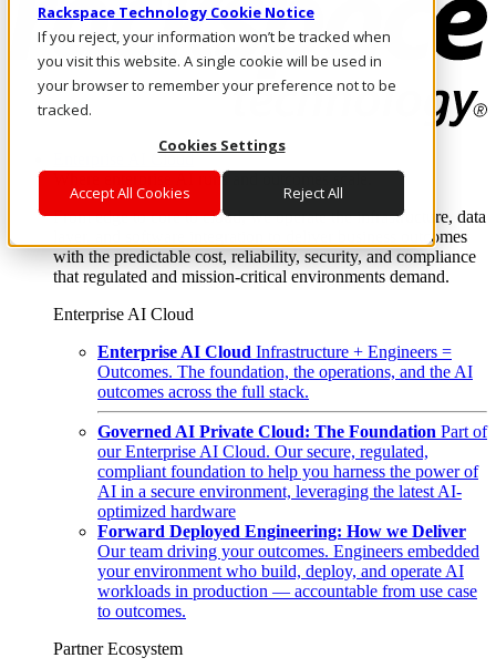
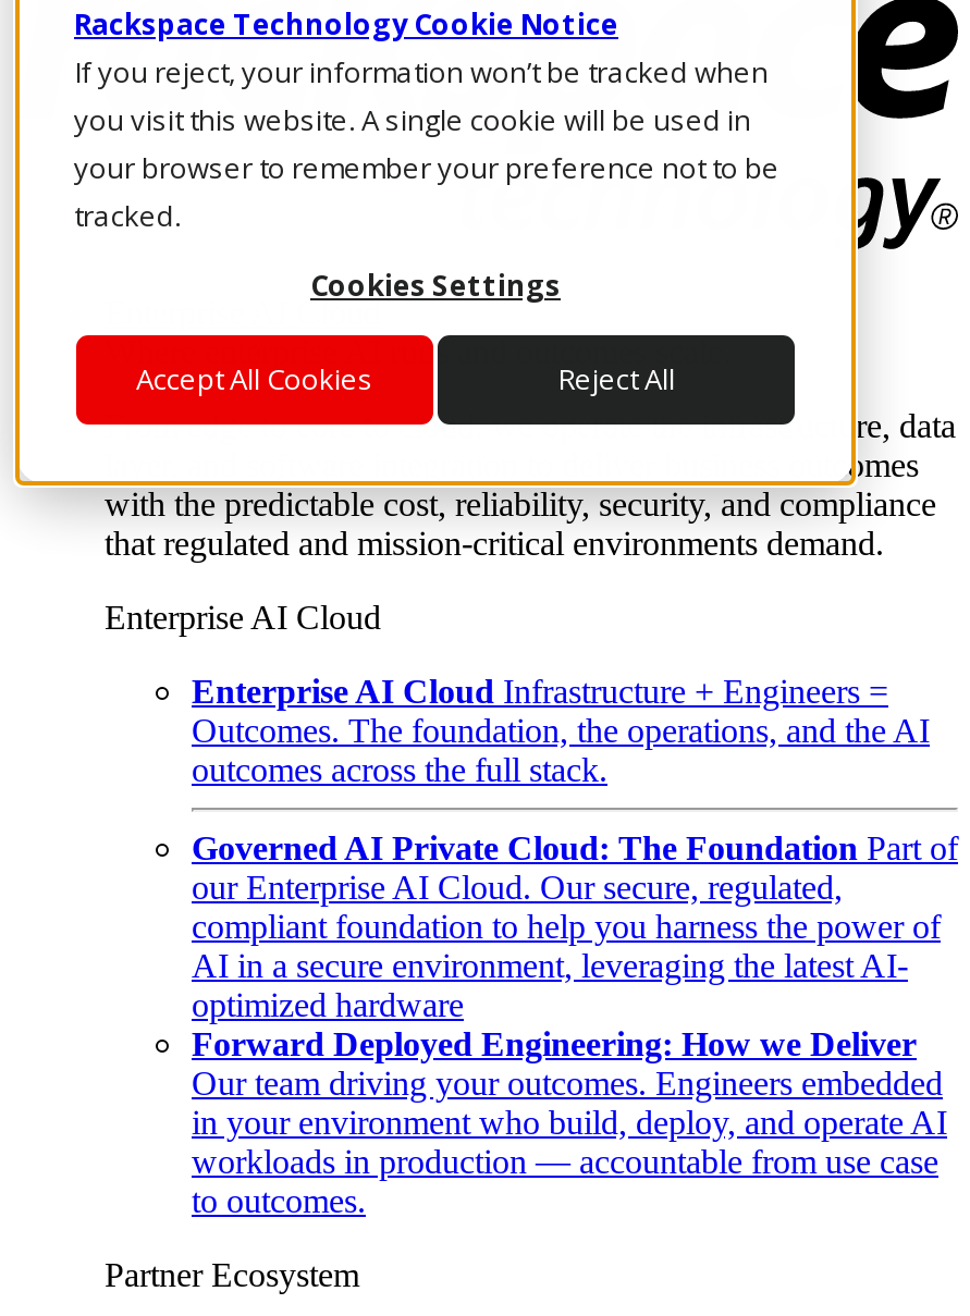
[97,562,464,581] your environment who build, deploy, and operate AI -> [192,1104,947,1141] in your environment who build, deploy, and operate AI

